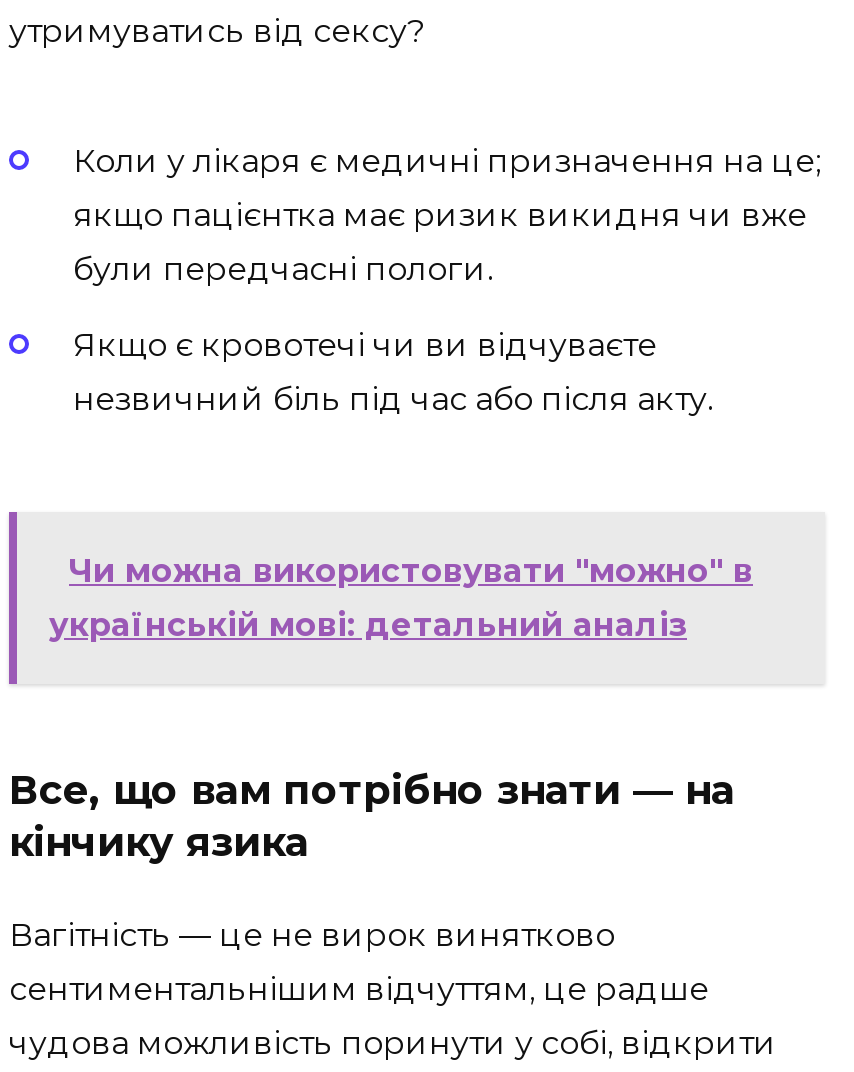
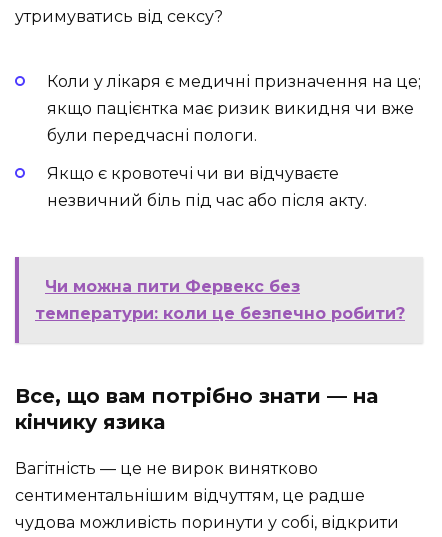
[49,553,753,645] Чи можна використовувати "можно" в | українській мові: детальний аналіз -> [35,277,405,323] Чи можна пити Фервекс без | температури: коли це безпечно робити?

